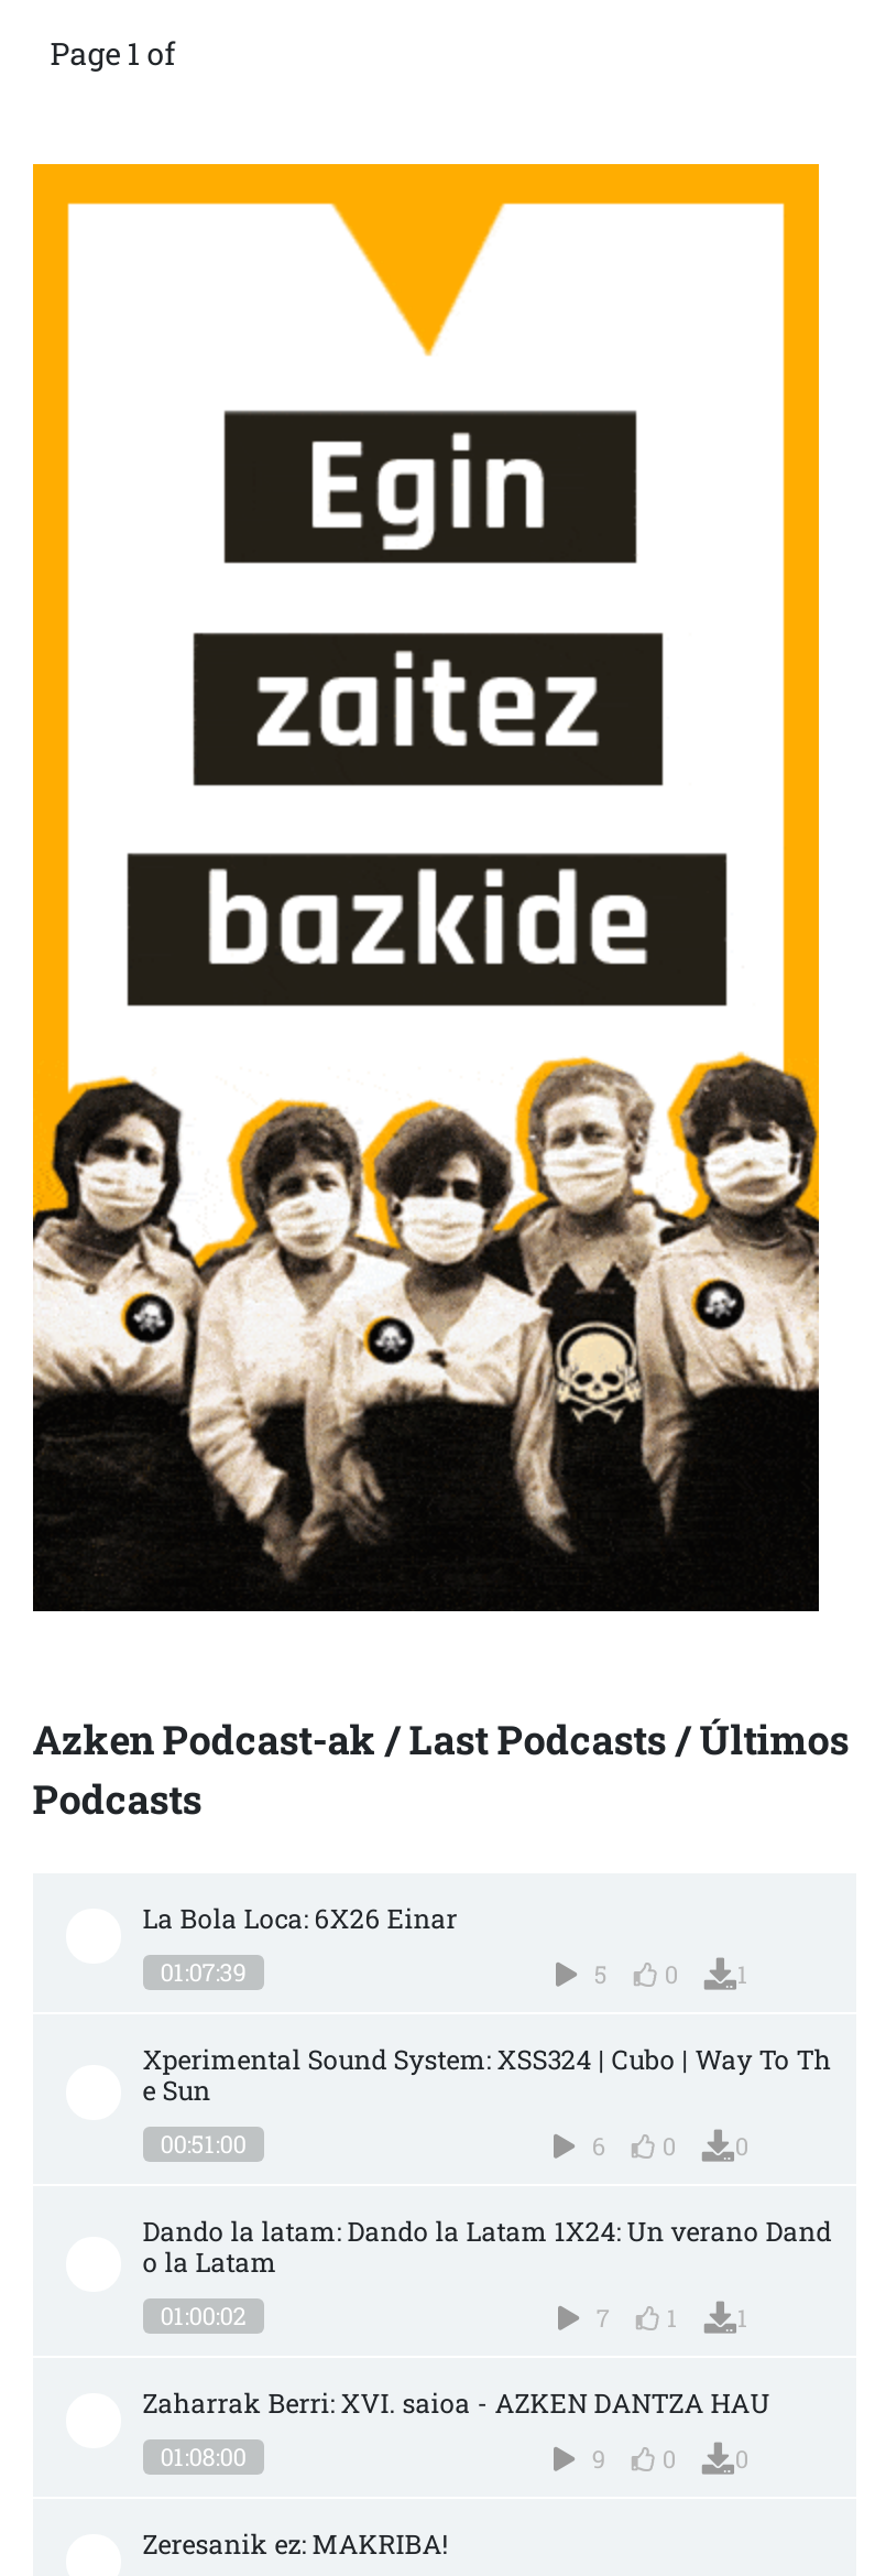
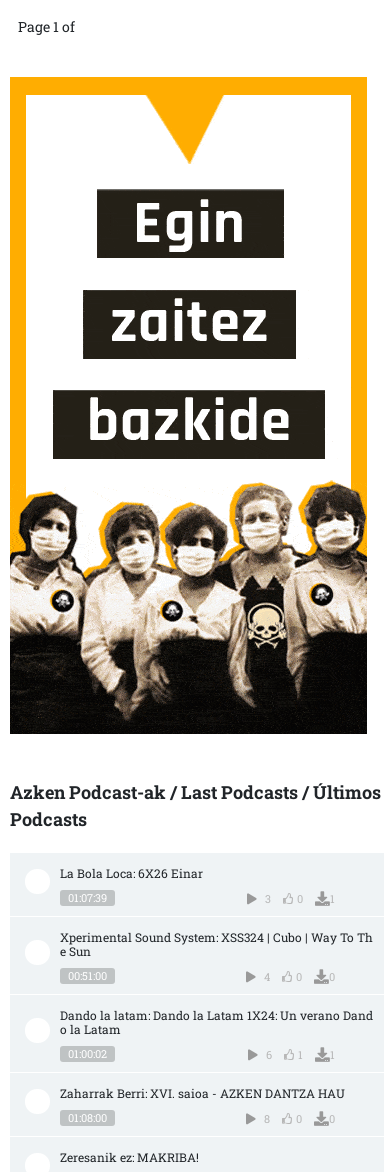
[594,1957,607,1990] 5 -> [265,891,271,906] 3
[592,2128,748,2161] 6 0 0 -> [264,969,335,984] 4 0 0
[596,2300,610,2333] 7 -> [266,1047,272,1062] 6
[592,2441,748,2474] 9 0 0 -> [264,1111,335,1126] 8 0 0

